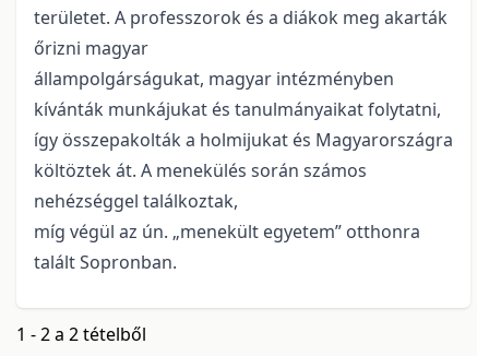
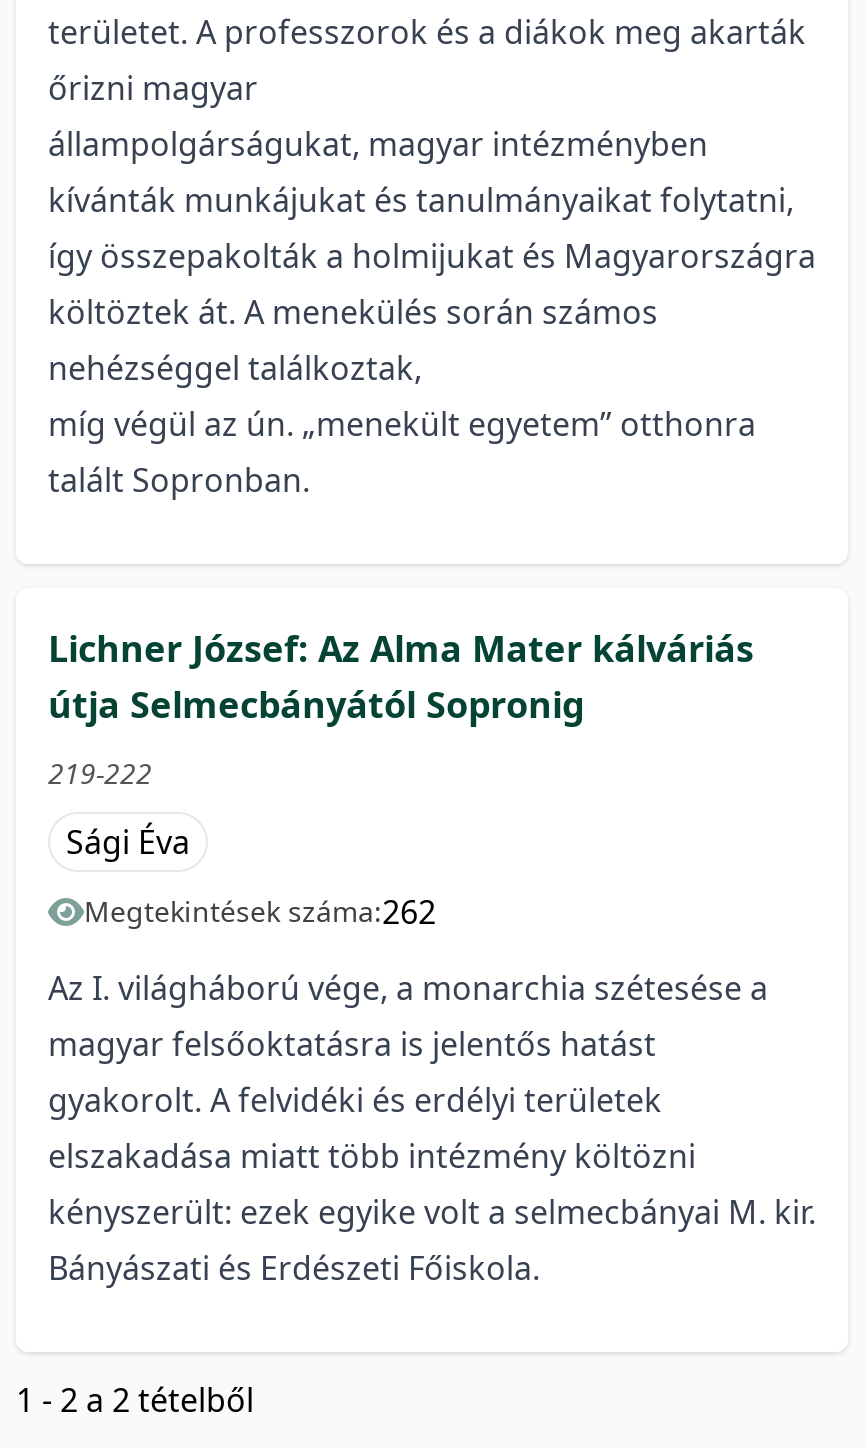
none -> [48,624,816,1290] Lichner József: Az Alma Mater kálváriás | útja Selmecbányától Sopronig | 219-222 | Sági Éva | Megtekintések száma:262 | Az I. világháború vége, a monarchia szétesése a | magyar felsőoktatásra is jelentős hatást | gyakorolt. A felvidéki és erdélyi területek | elszakadása miatt több intézmény költözni | kényszerült: ezek egyike volt a selmecbányai M. kir. | Bányászati és Erdészeti Főiskola.

